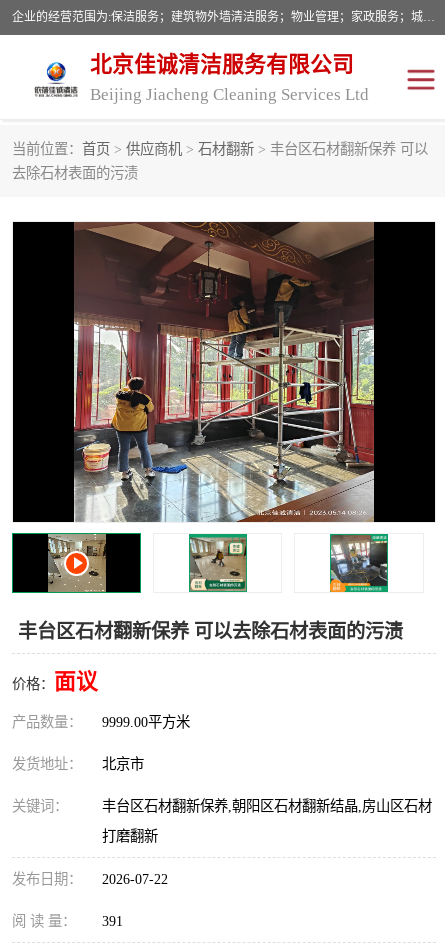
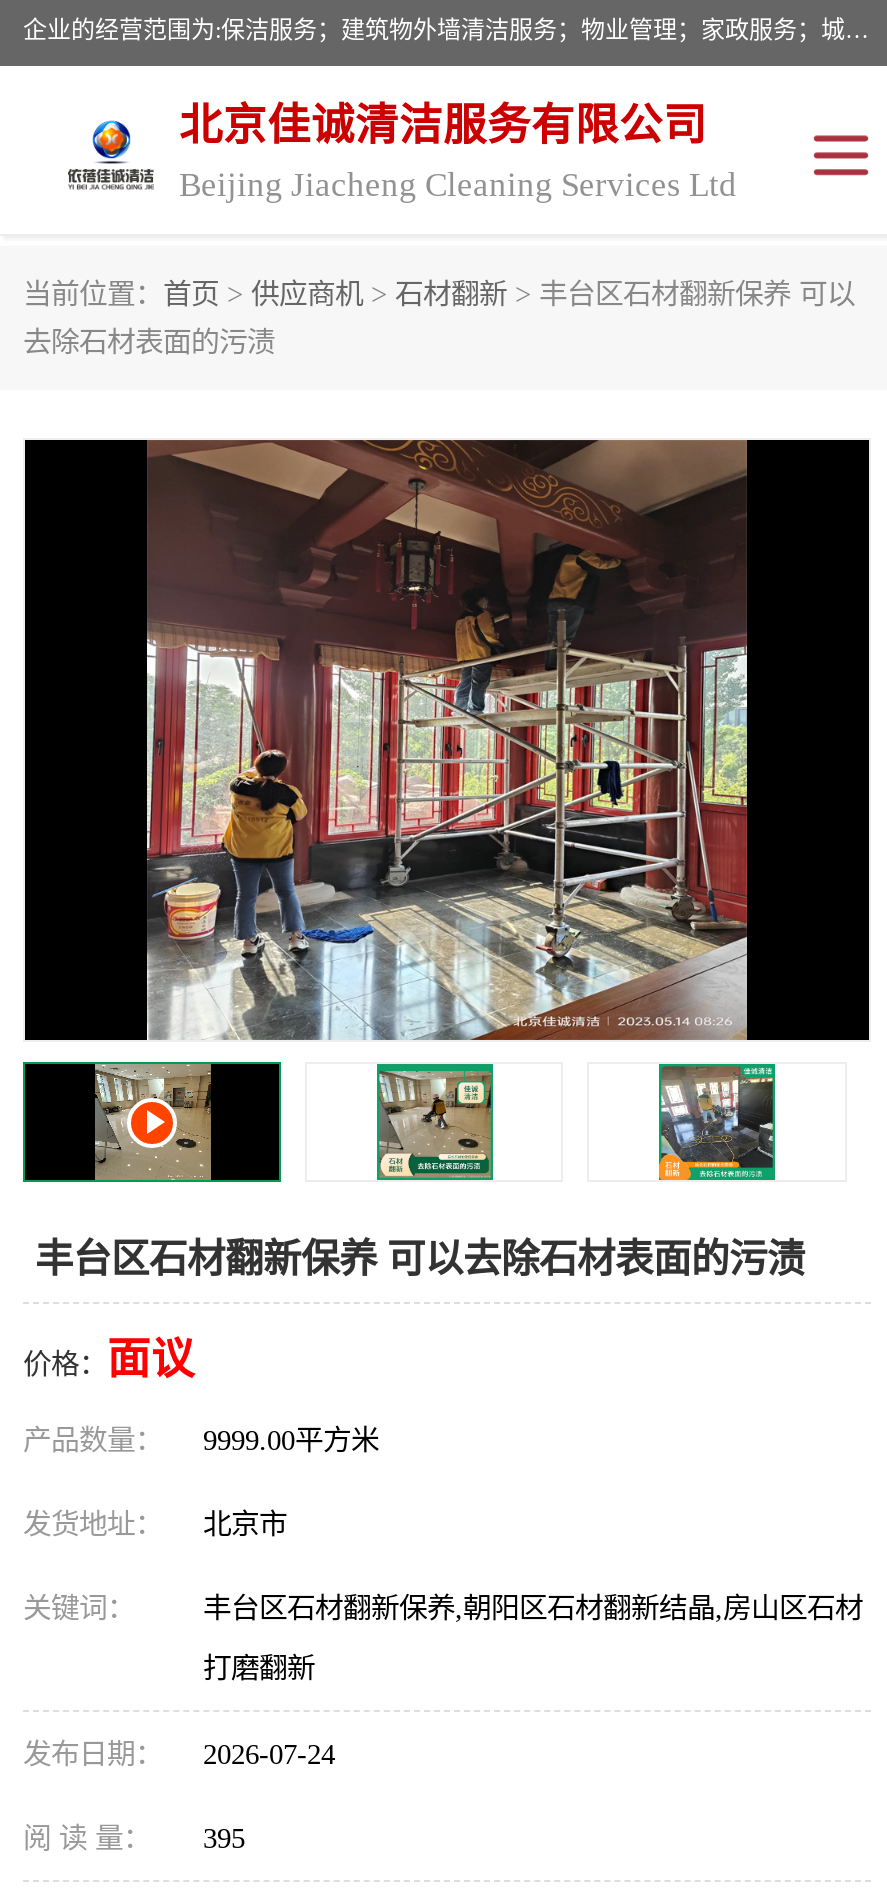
[12,871,168,887] 发布日期： 2026-07-22 -> [23,1738,335,1770] 发布日期： 2026-07-24
[12,913,123,929] 阅 读 量： 391 -> [23,1822,245,1854] 阅 读 量： 395

